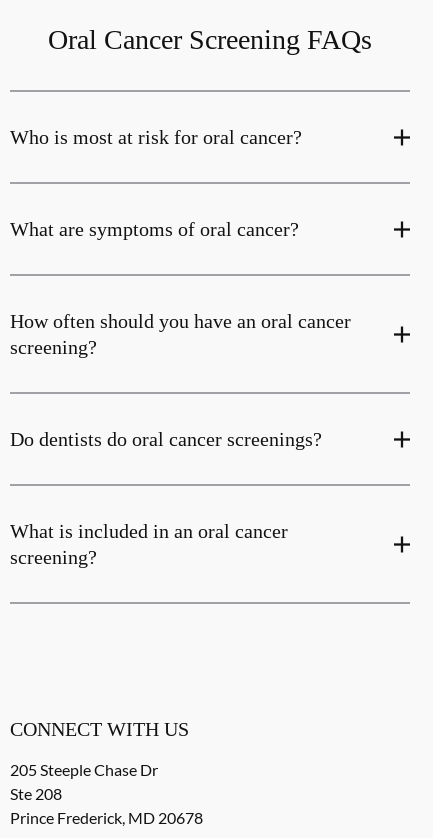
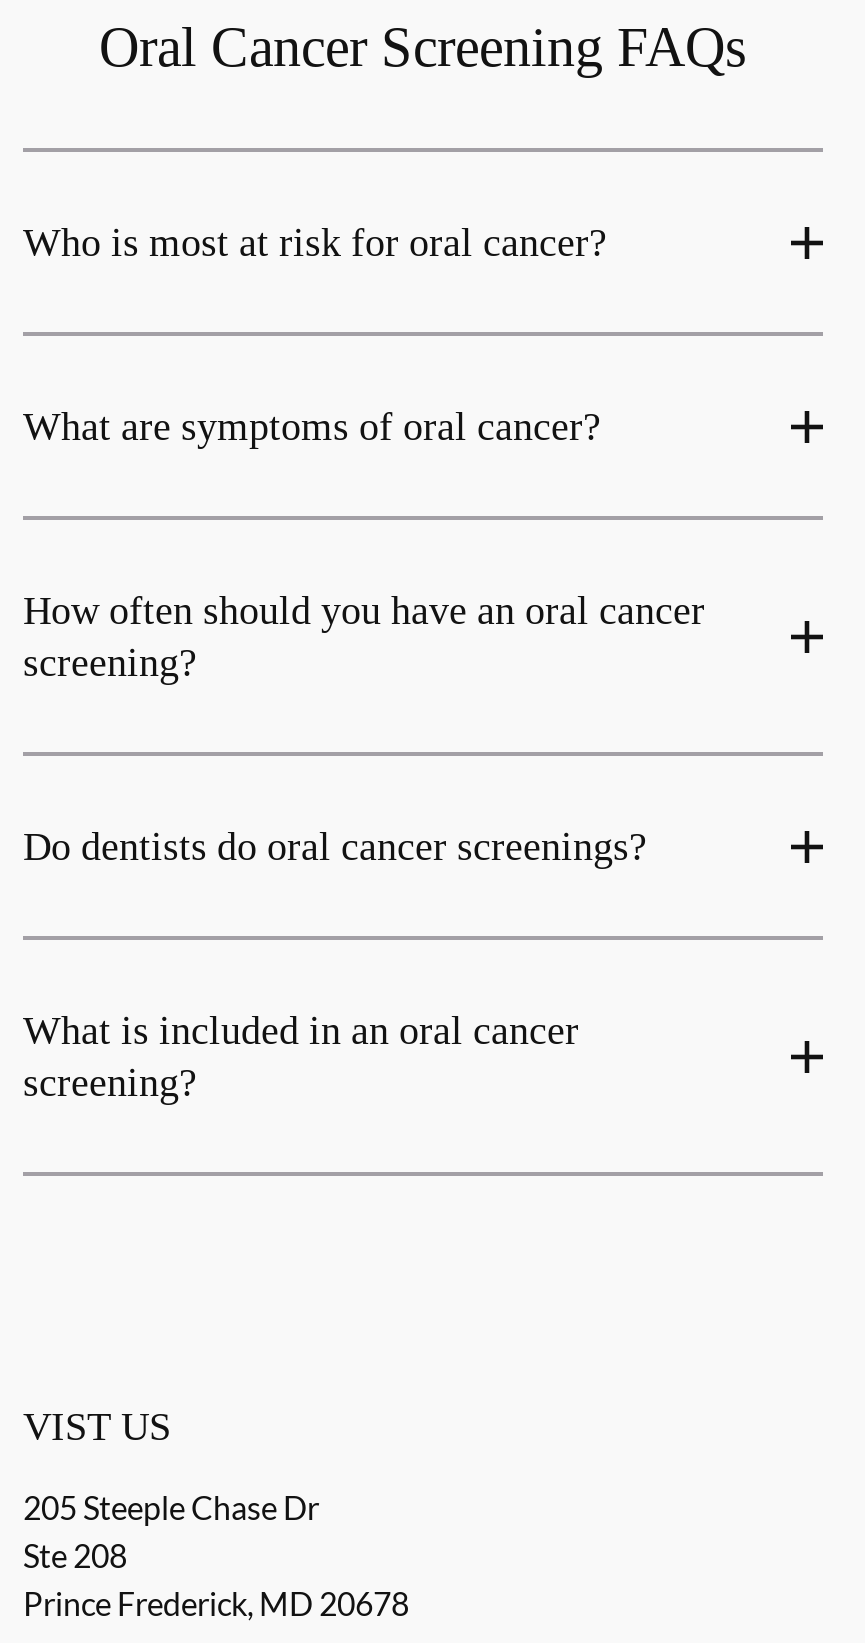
[10,718,189,740] CONNECT WITH US -> [23,1404,171,1448] VIST US

